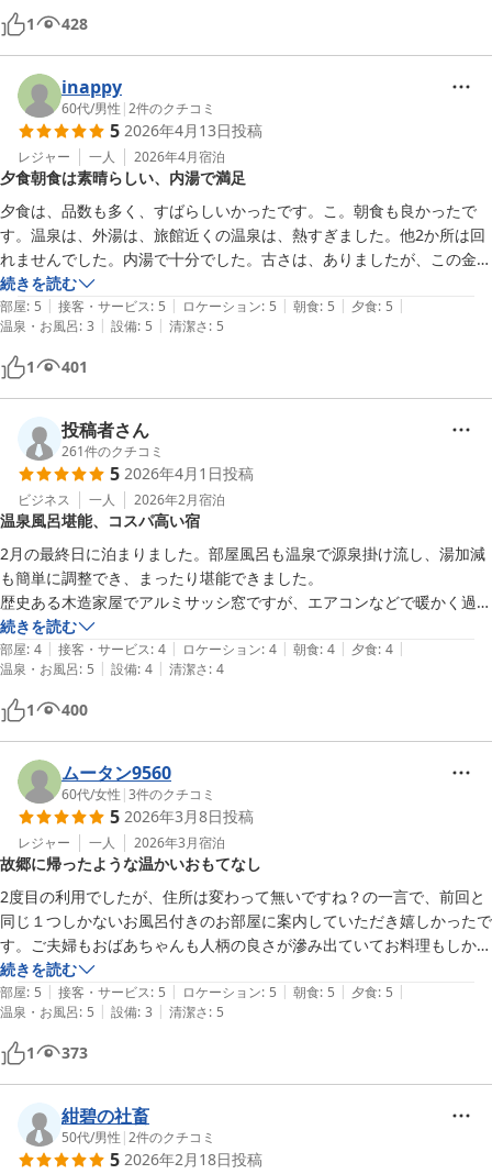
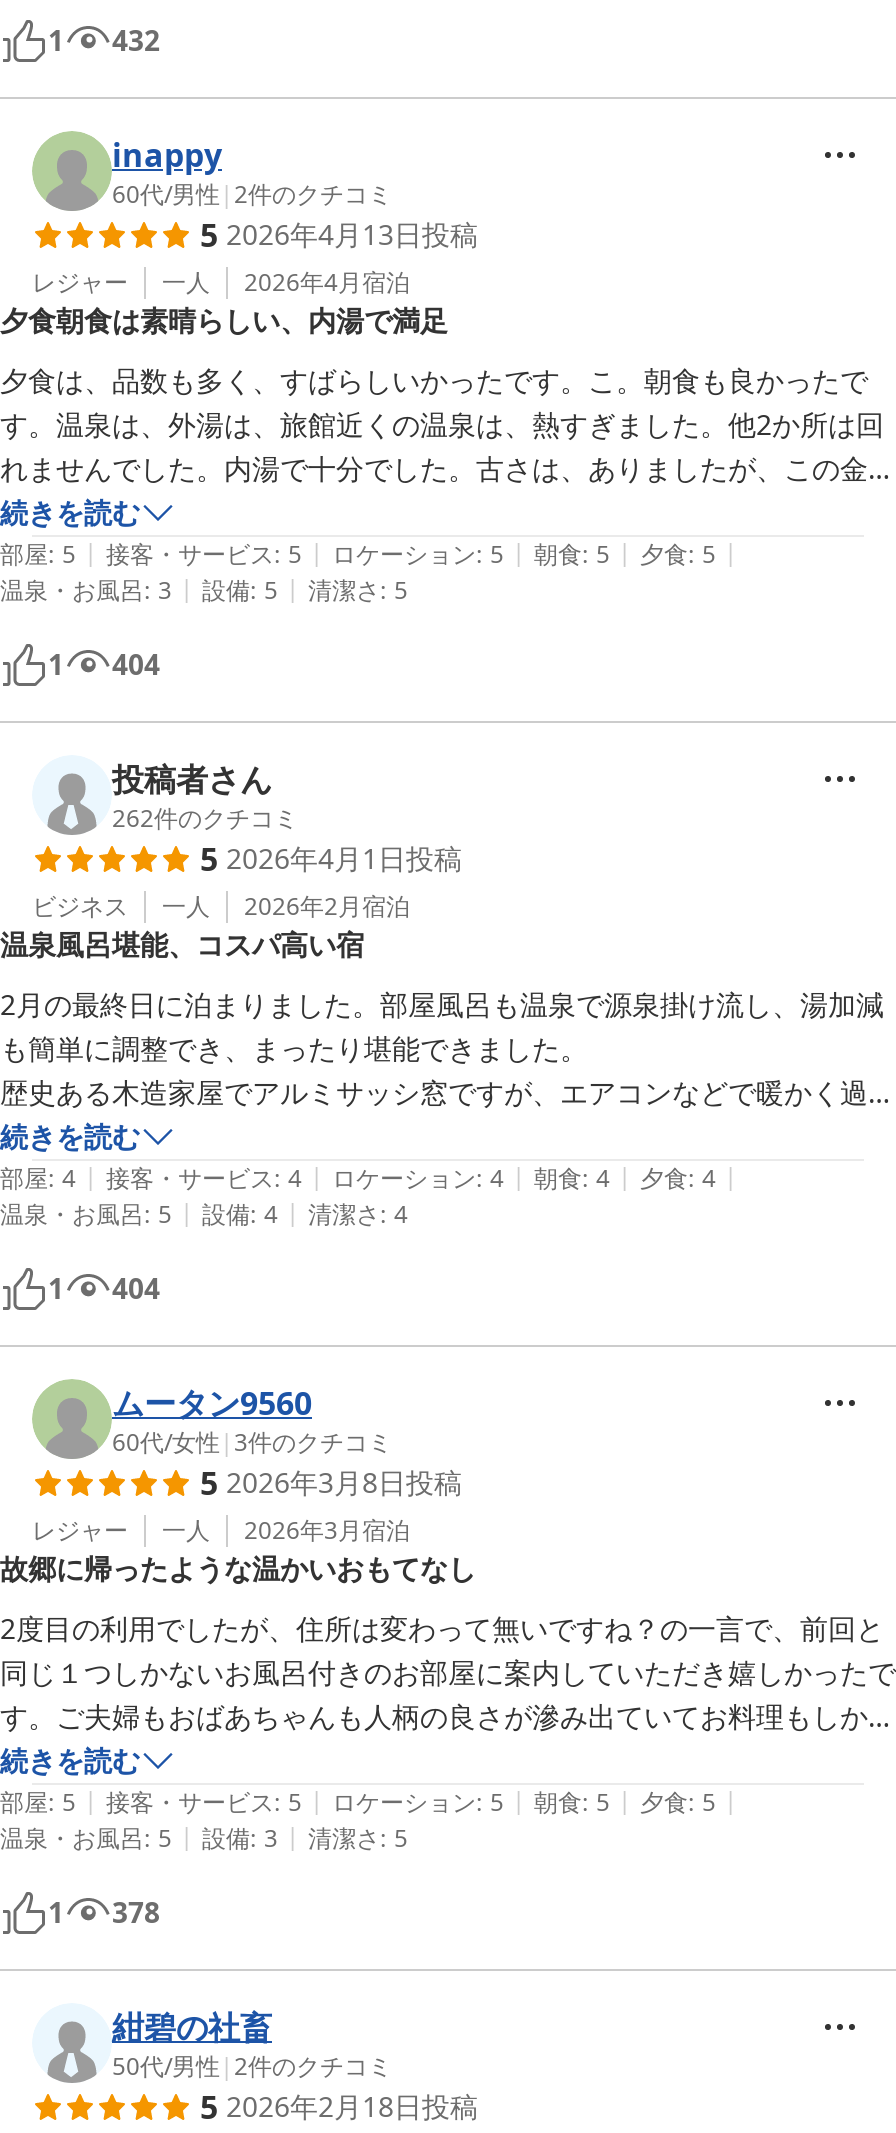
[26,13,88,34] 1 428 -> [48,21,160,59] 1 432
[26,356,88,377] 1 401 -> [48,645,160,683] 1 404
[62,442,164,461] 261件のクチコミ -> [112,801,298,835] 262件のクチコミ
[26,699,88,720] 1 400 -> [48,1269,160,1307] 1 404
[26,1042,88,1063] 1 373 -> [48,1893,160,1931] 1 378

